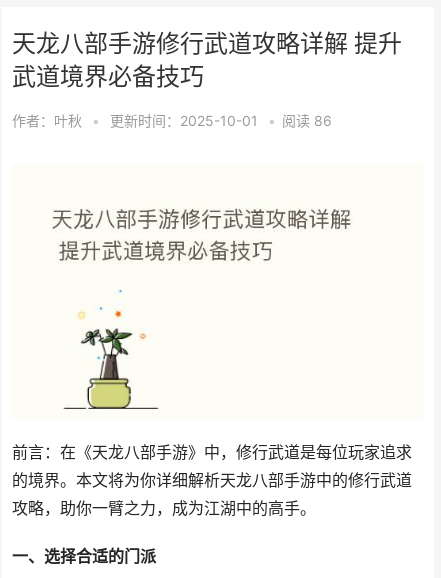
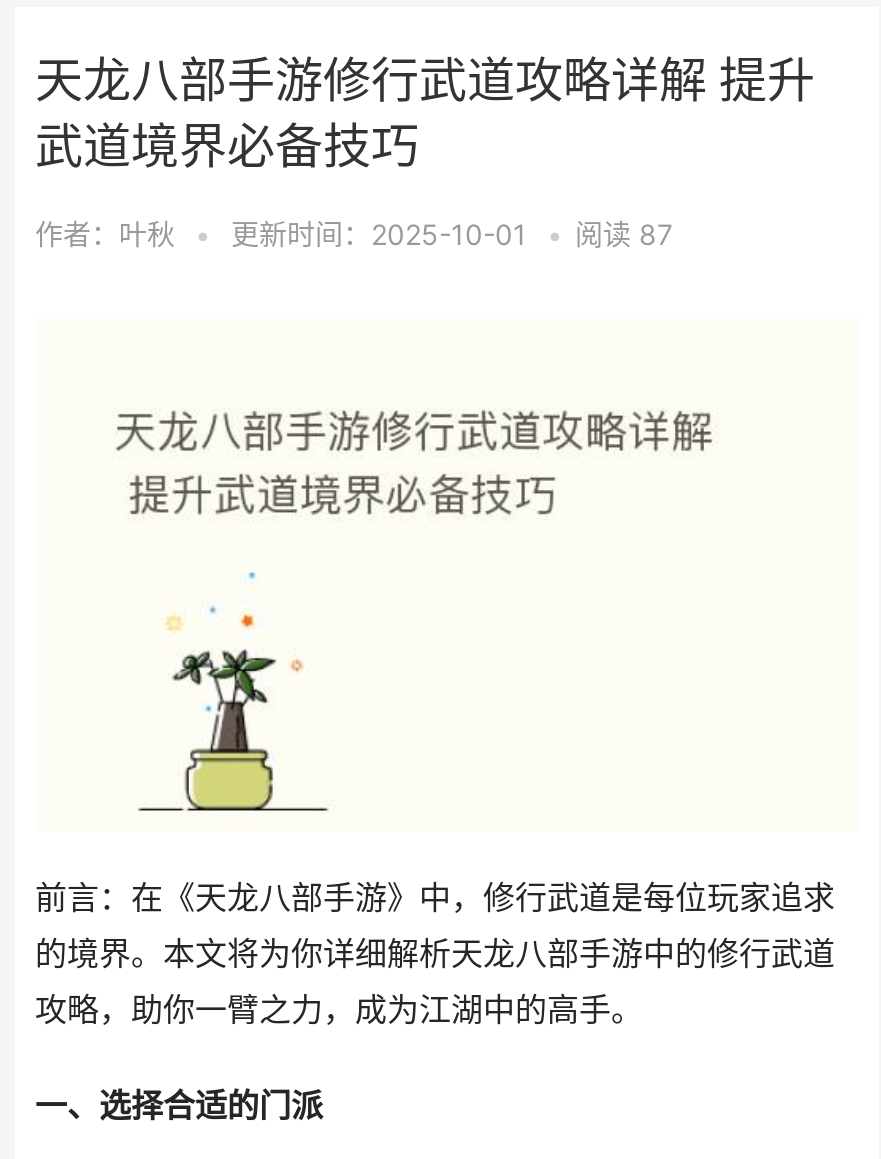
[12,112,332,129] 作者：叶秋 • 更新时间：2025-10-01 • 阅读86 -> [35,217,673,251] 作者：叶秋 • 更新时间：2025-10-01 • 阅读87

